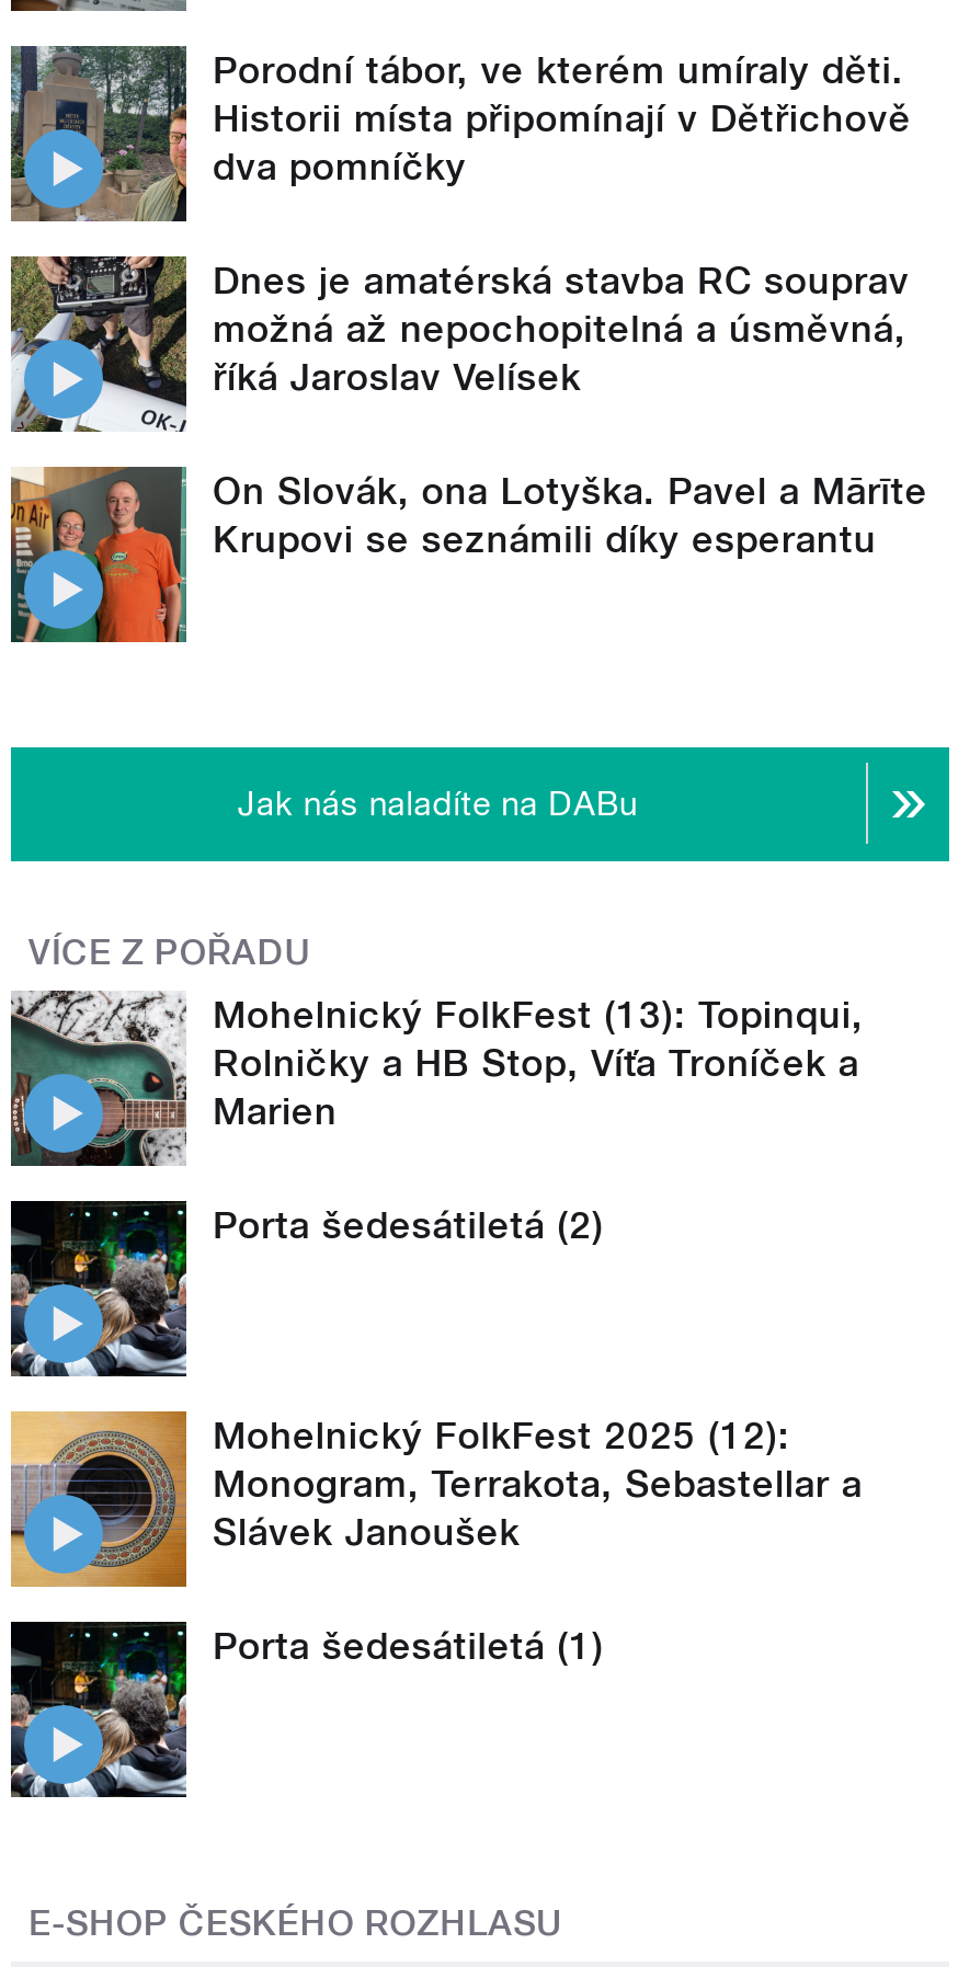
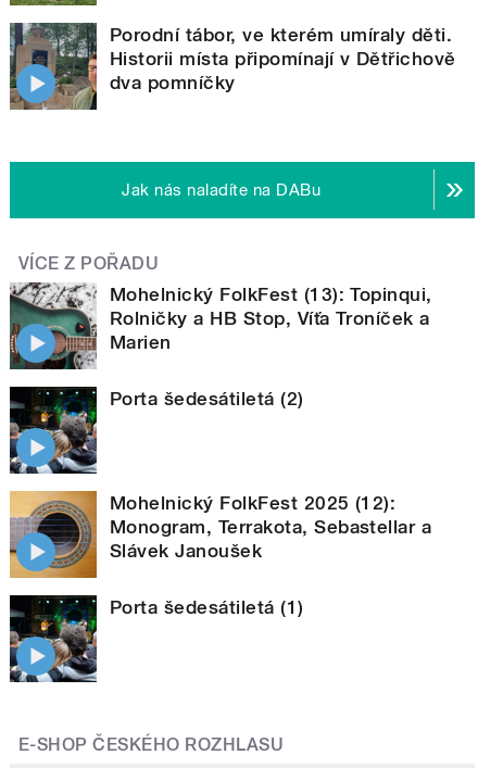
[11,254,928,560] [image] | Dnes je amatérská stavba RC souprav | možná až nepochopitelná a úsměvná, | říká Jaroslav Velísek | On Slovák, ona Lotyška. Pavel a Mārīte | Krupovi se seznámili díky esperantu -> none
[11,467,186,644] [image] -> none

